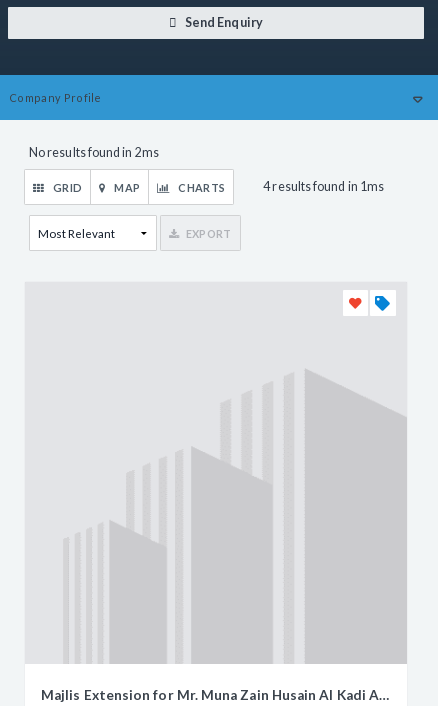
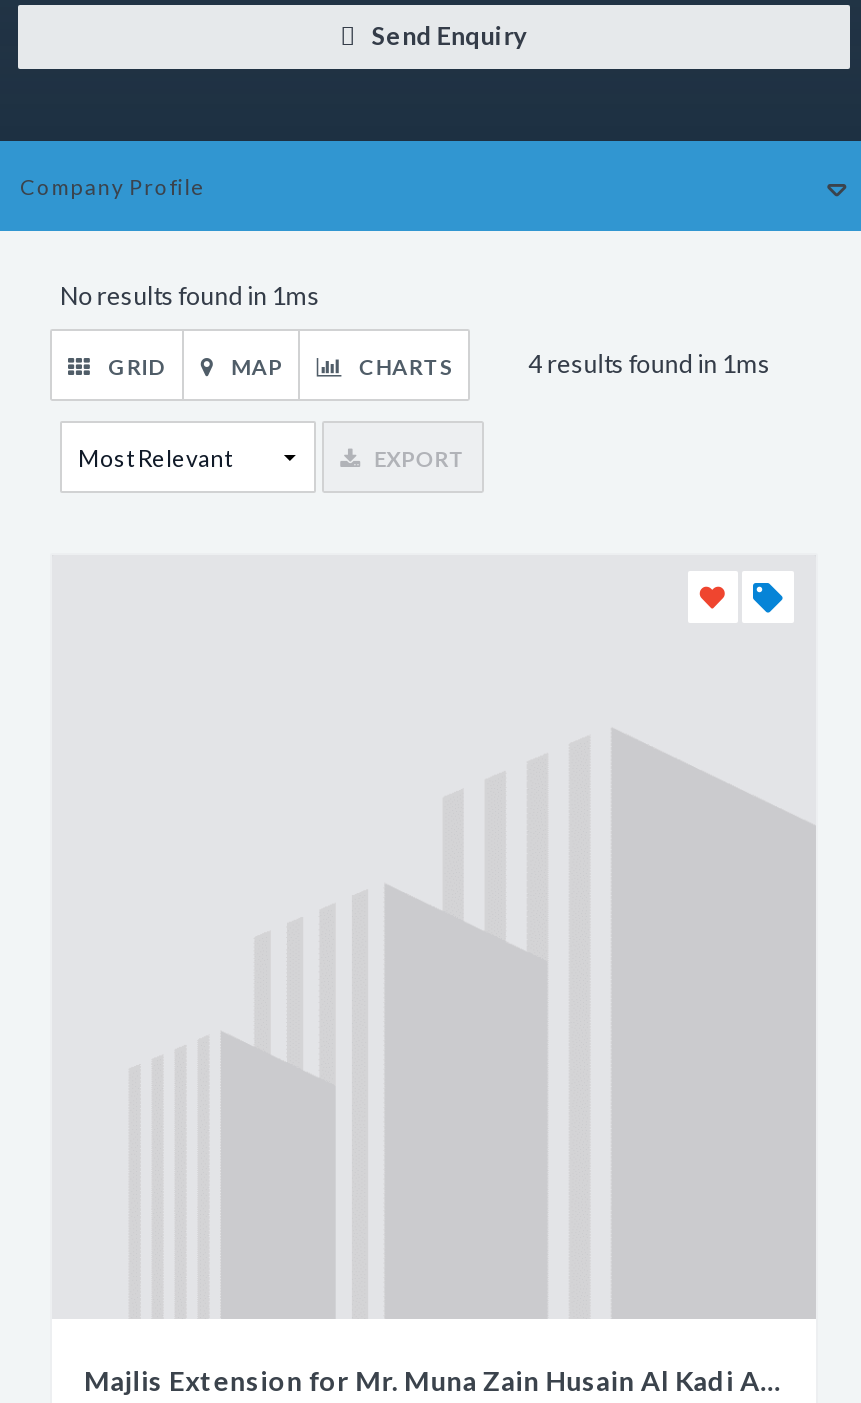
[29,145,159,160] No results found in 2ms -> [60,280,320,310] No results found in 1ms

